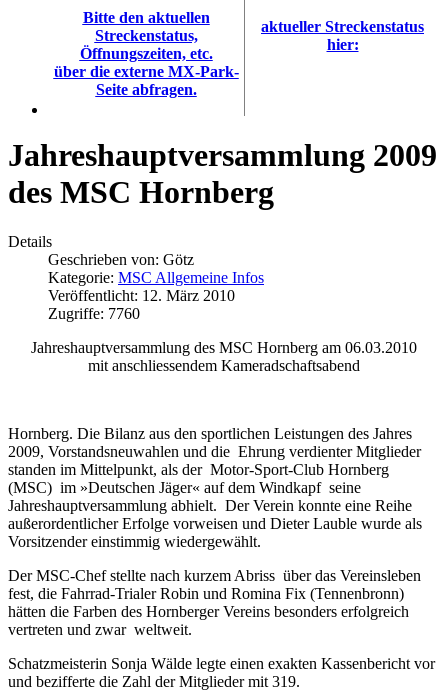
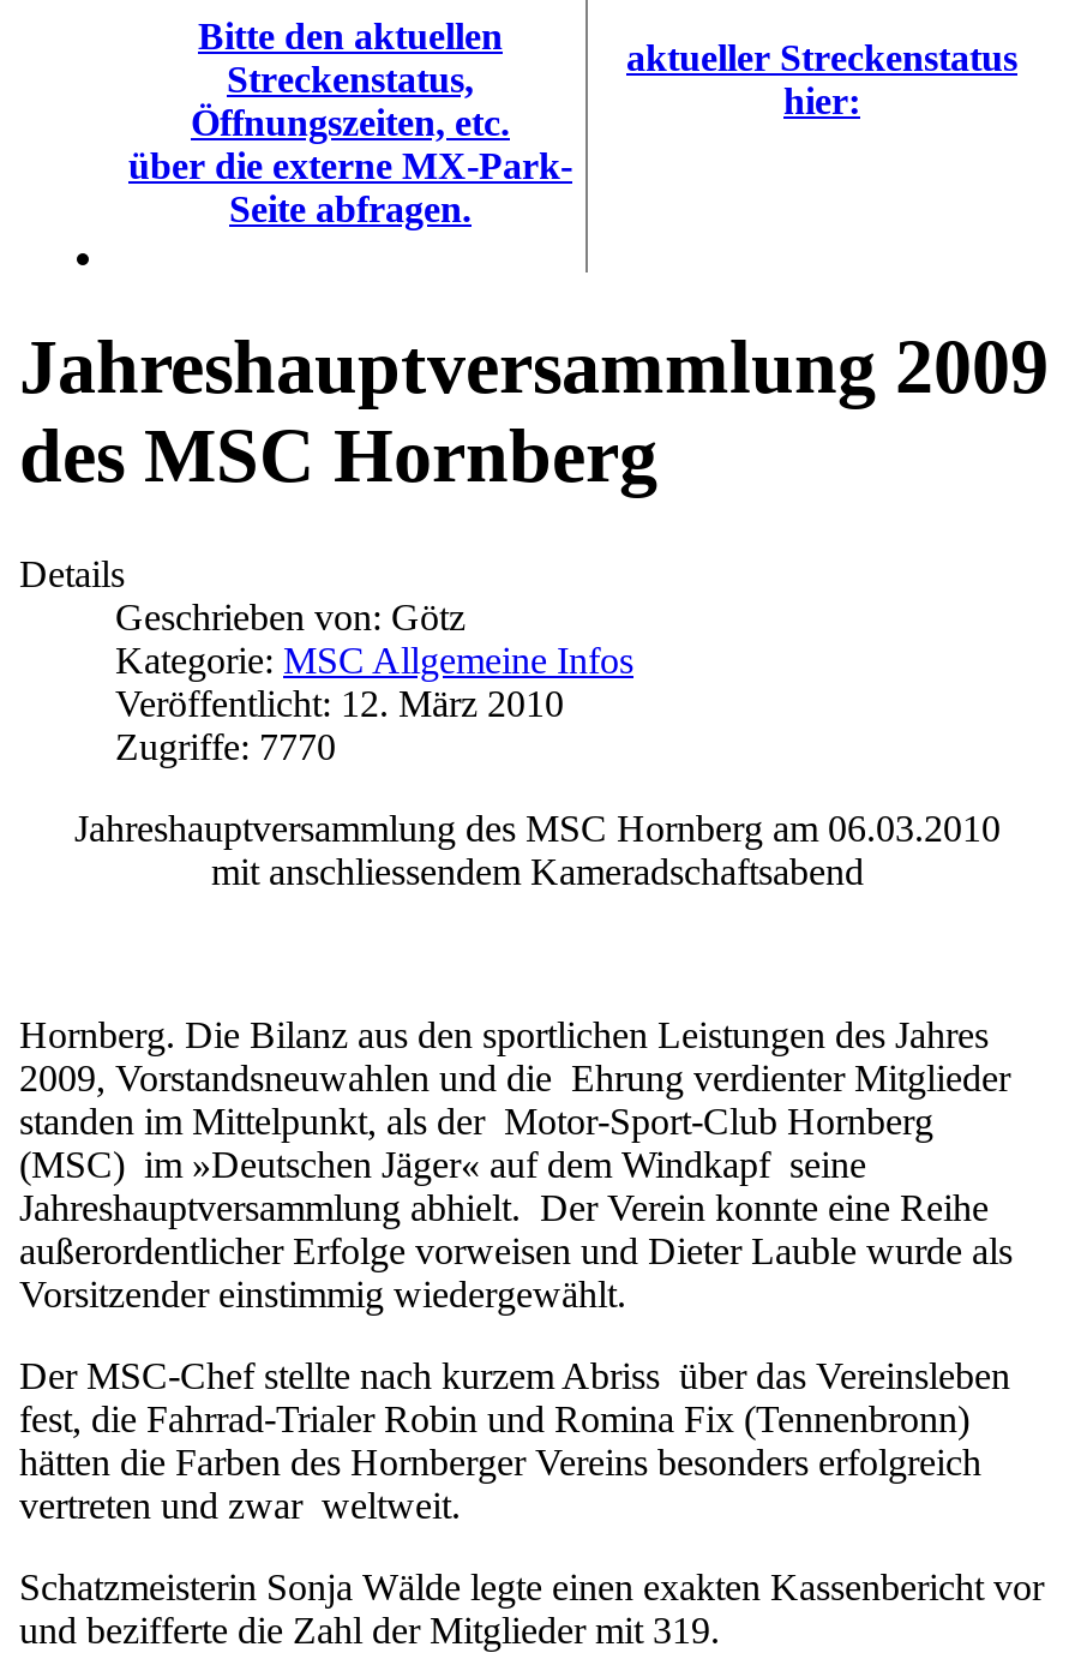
[48,305,140,322] Zugriffe: 7760 -> [115,725,336,766] Zugriffe: 7770

